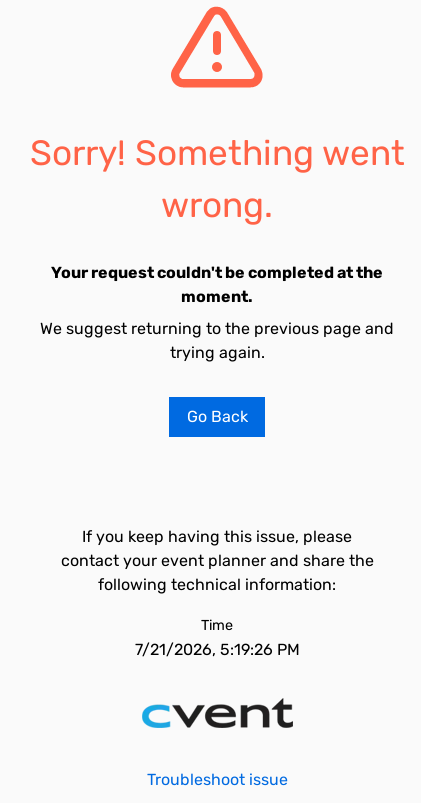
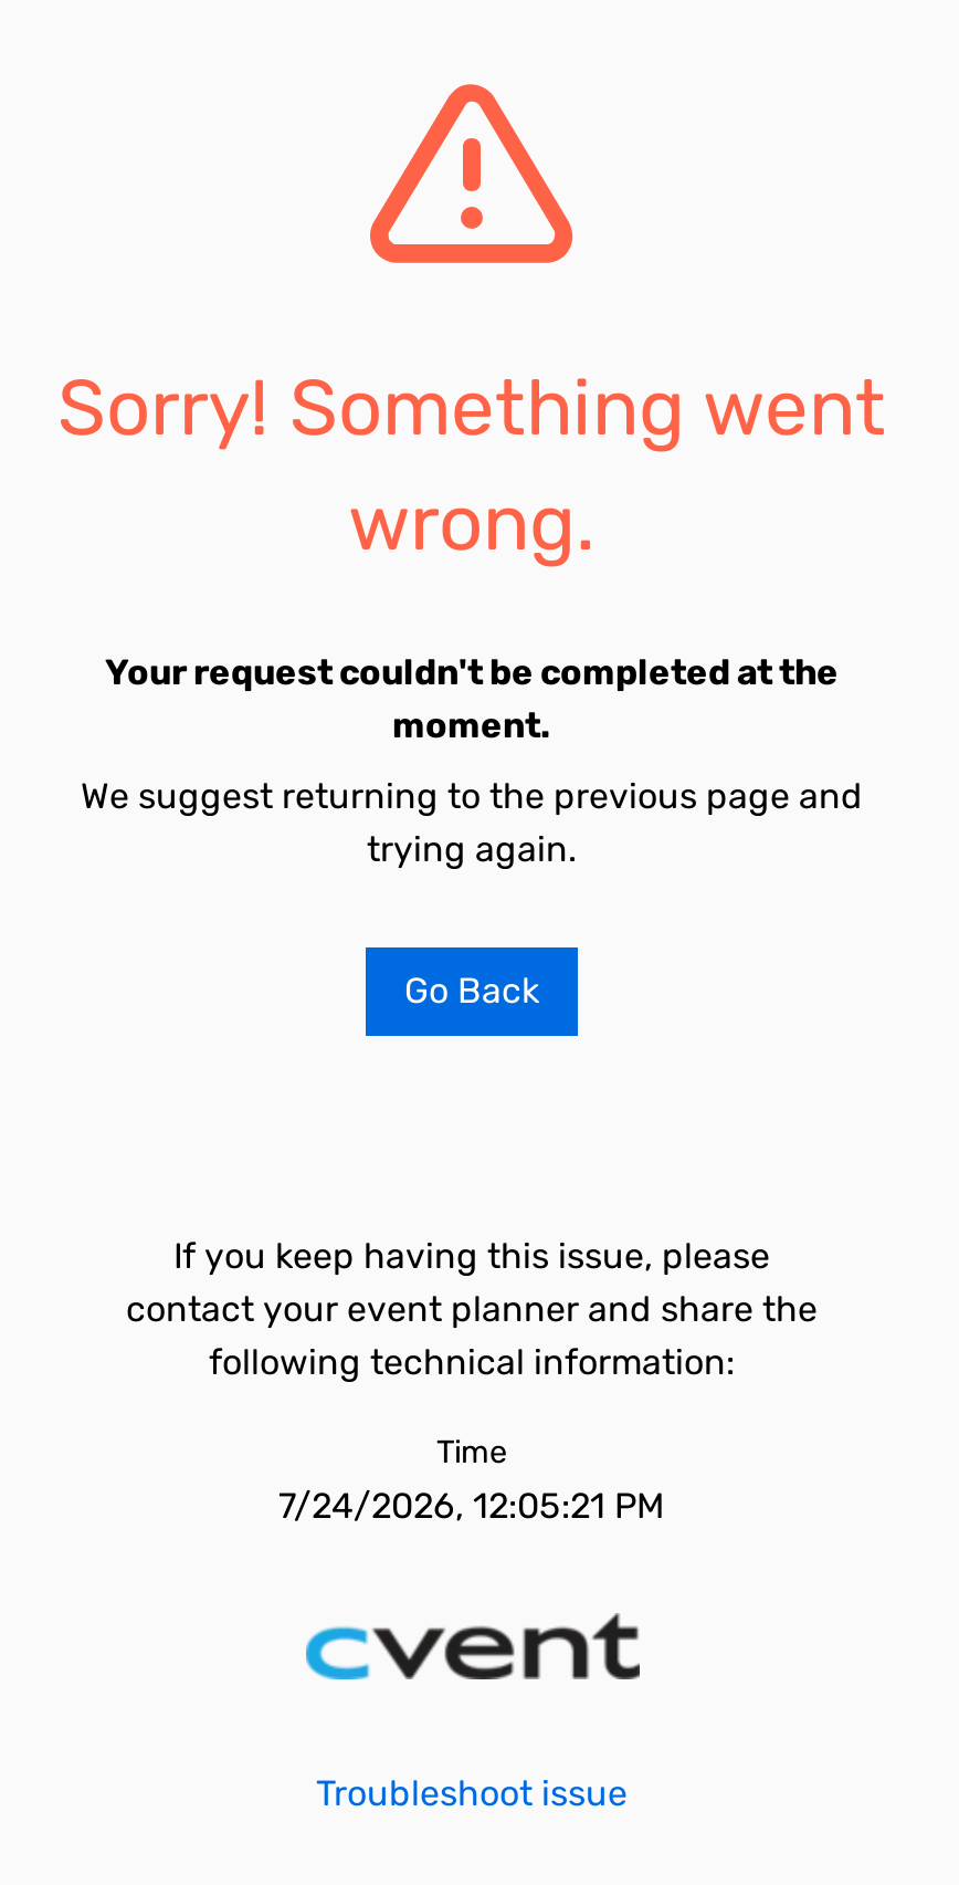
[134,640,299,659] 7/21/2026, 5:19:26 PM -> [278,1485,665,1527] 7/24/2026, 12:05:21 PM

